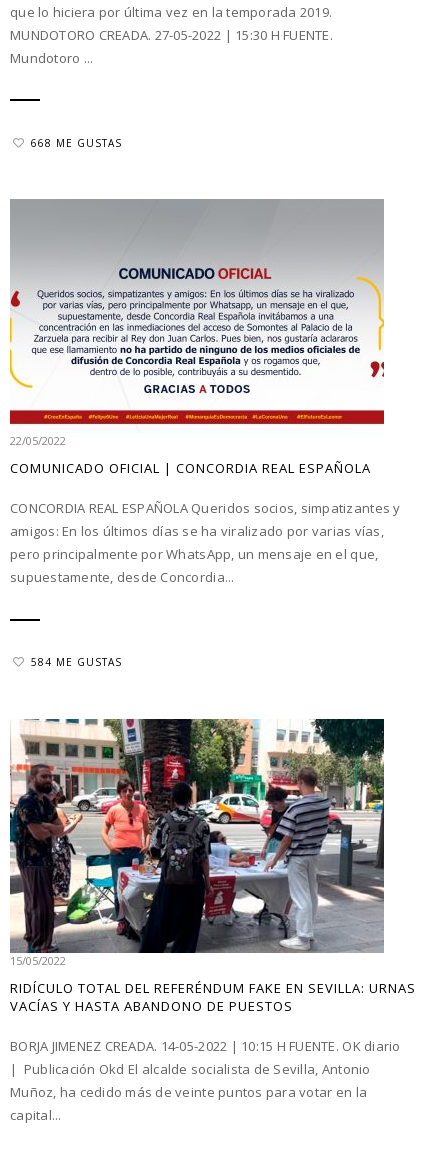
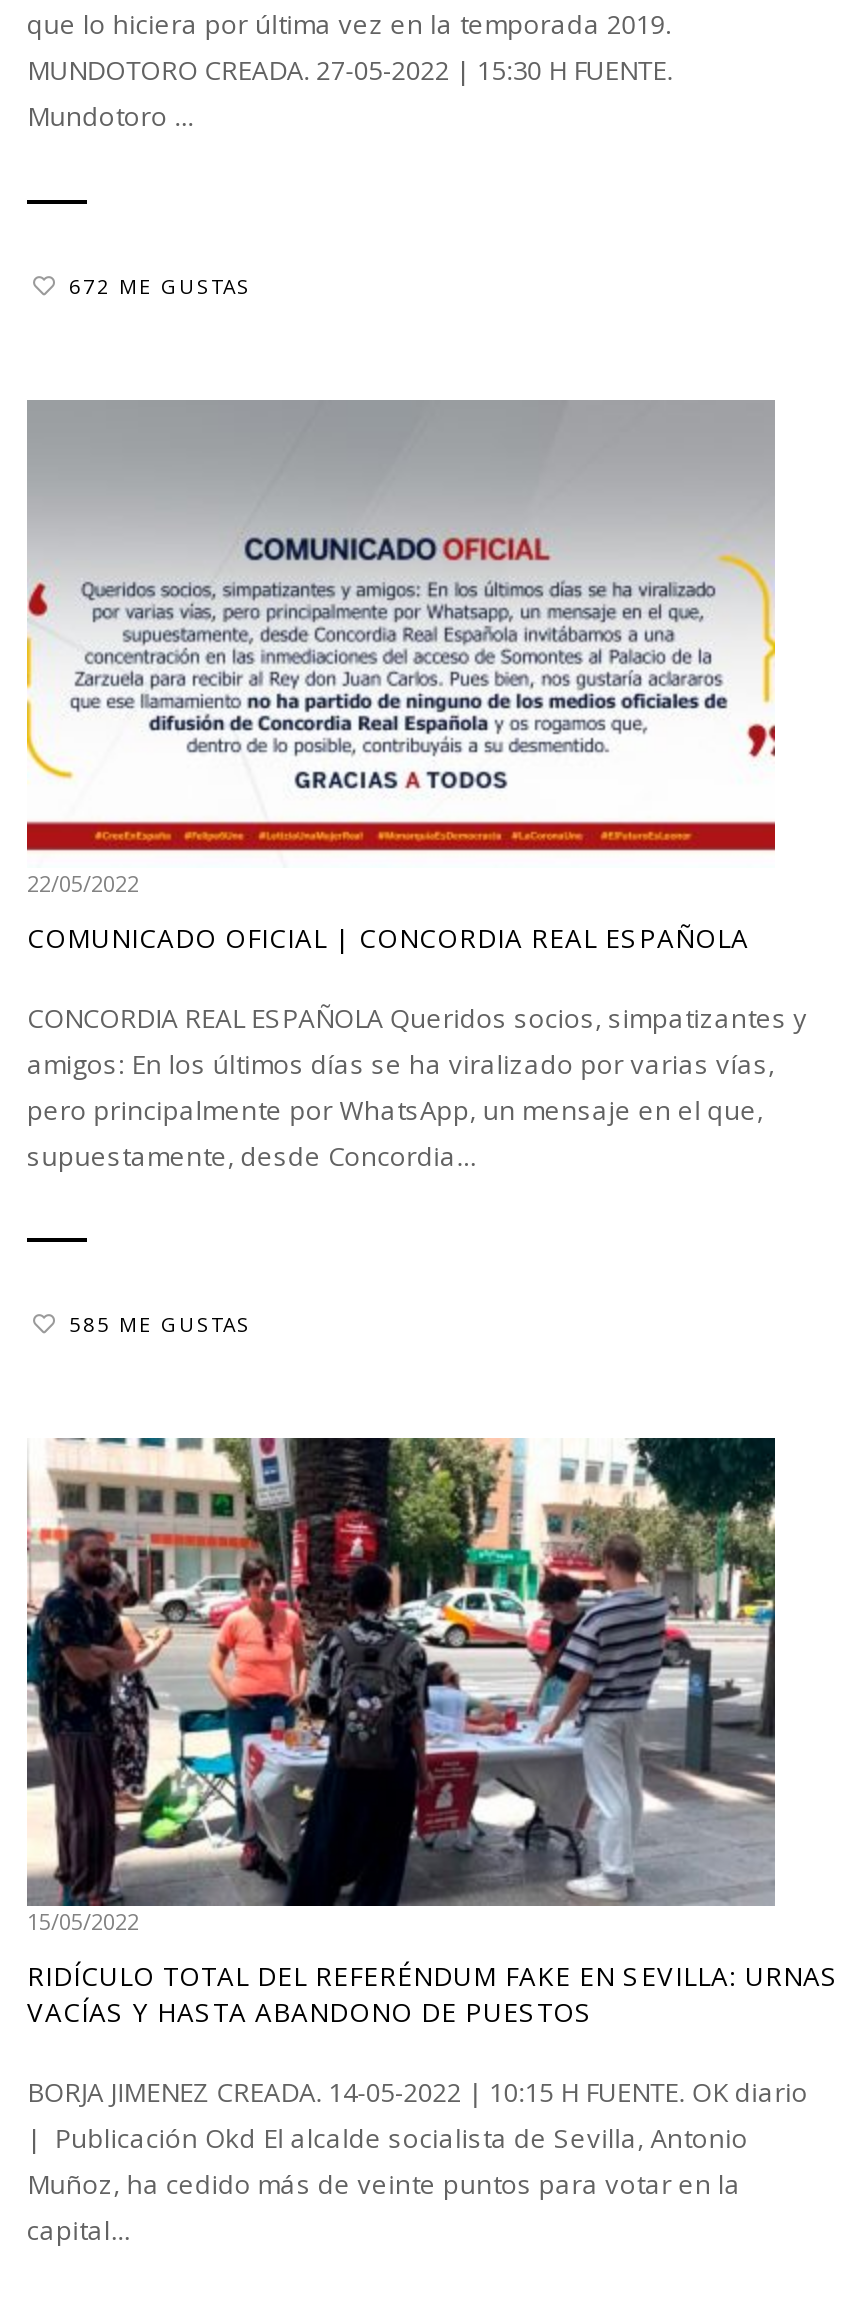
[31,136,122,150] 668 ME GUSTAS -> [69,271,251,299] 672 ME GUSTAS
[31,655,122,669] 584 ME GUSTAS -> [69,1310,251,1338] 585 ME GUSTAS

